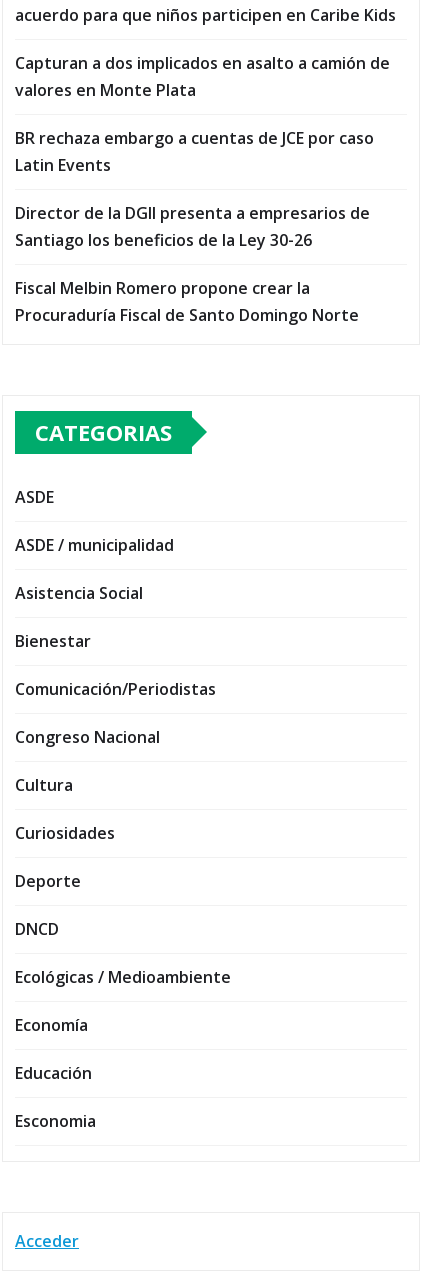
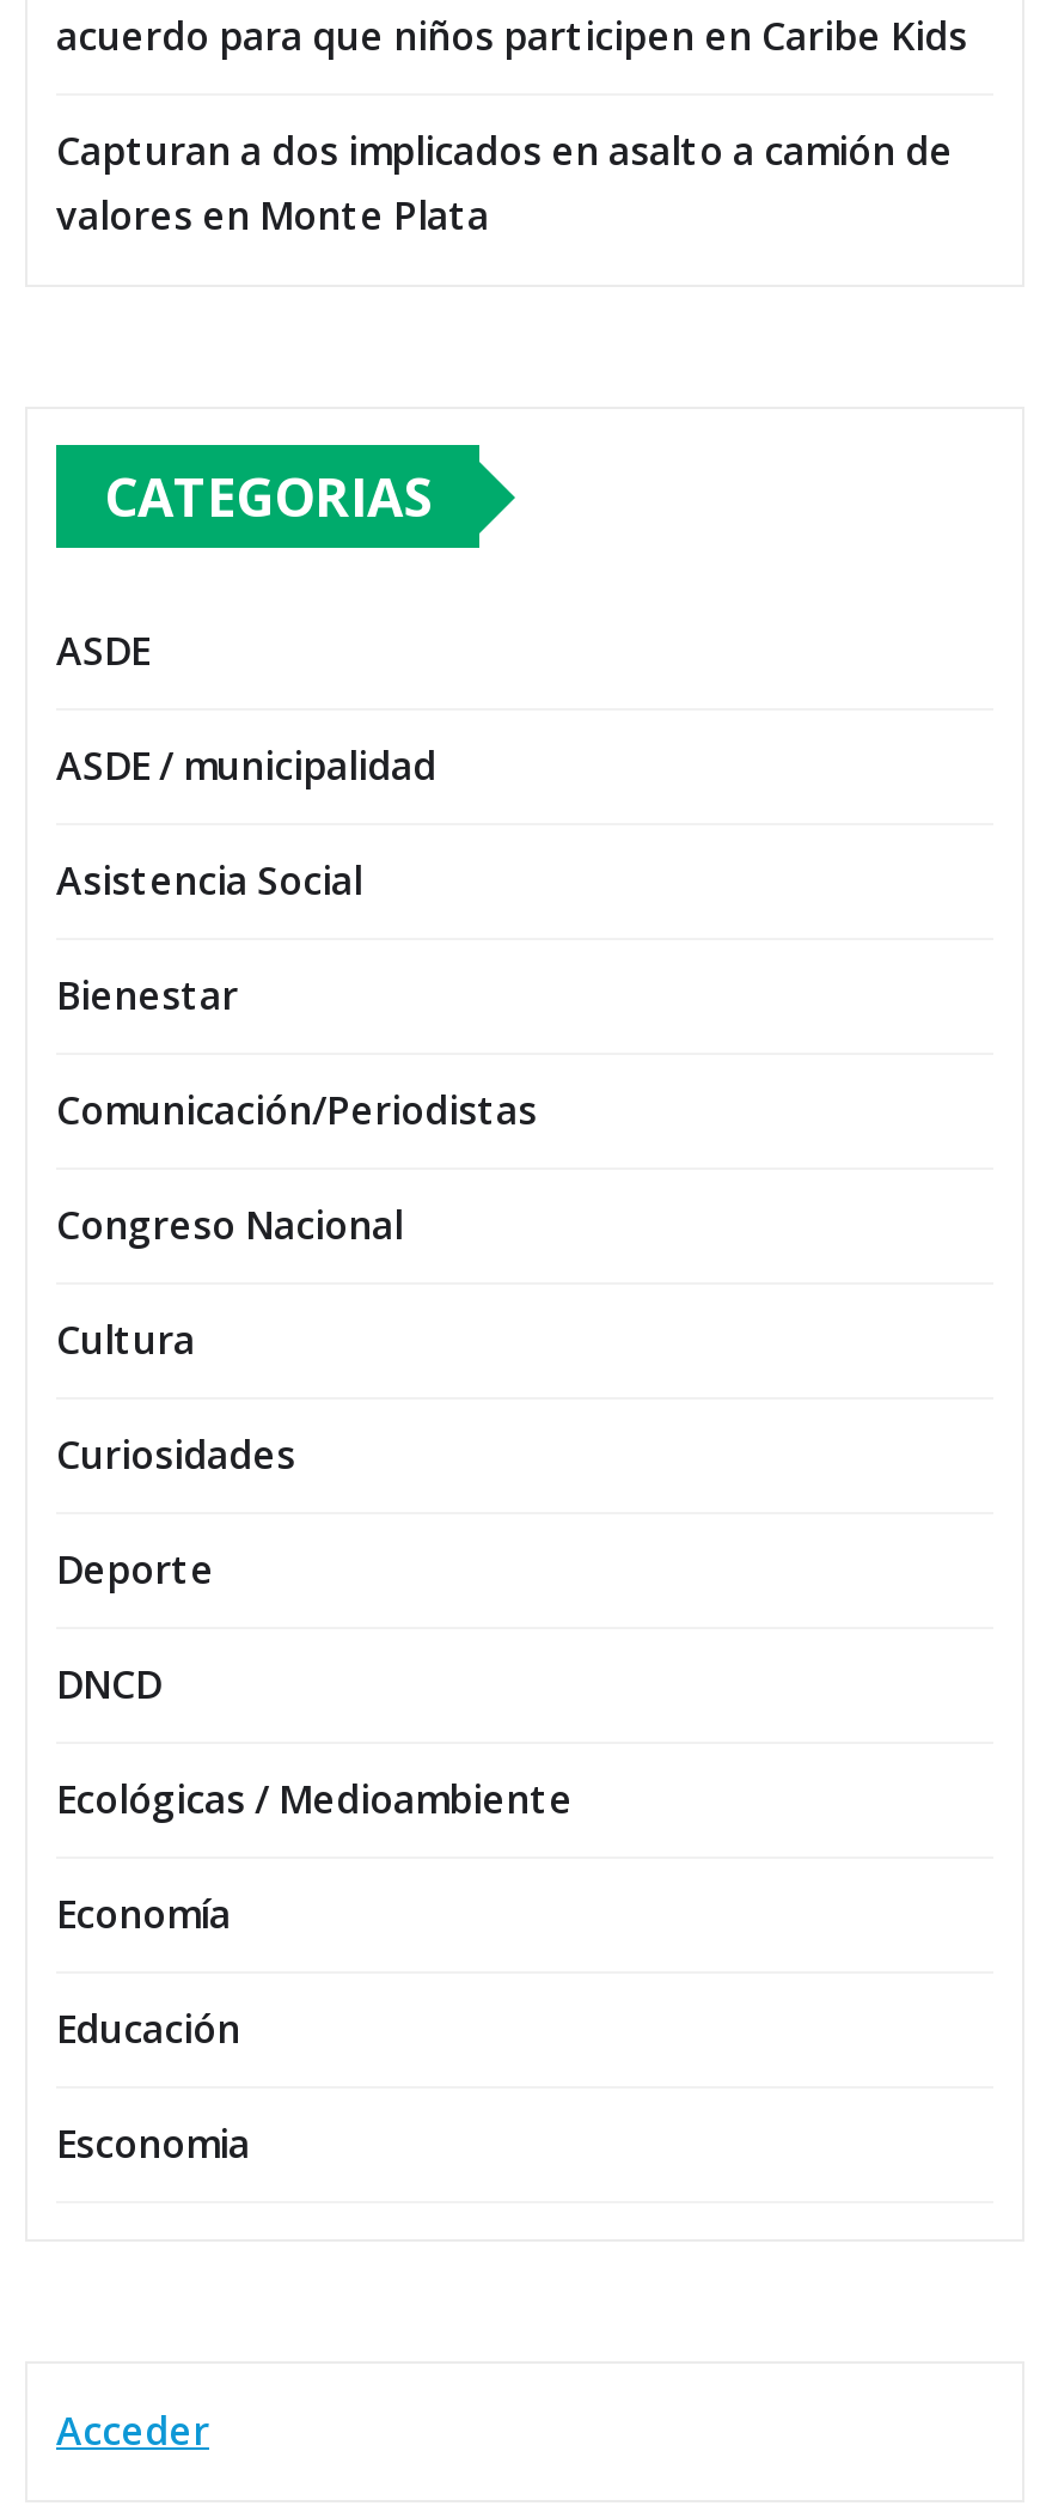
[15,127,374,326] BR rechaza embargo a cuentas de JCE por caso | Latin Events | Director de la DGII presenta a empresarios de | Santiago los beneficios de la Ley 30-26 | Fiscal Melbin Romero propone crear la | Procuraduría Fiscal de Santo Domingo Norte -> none

